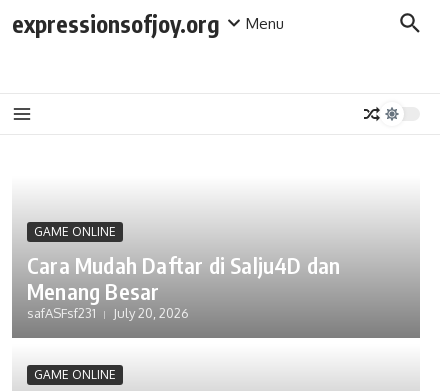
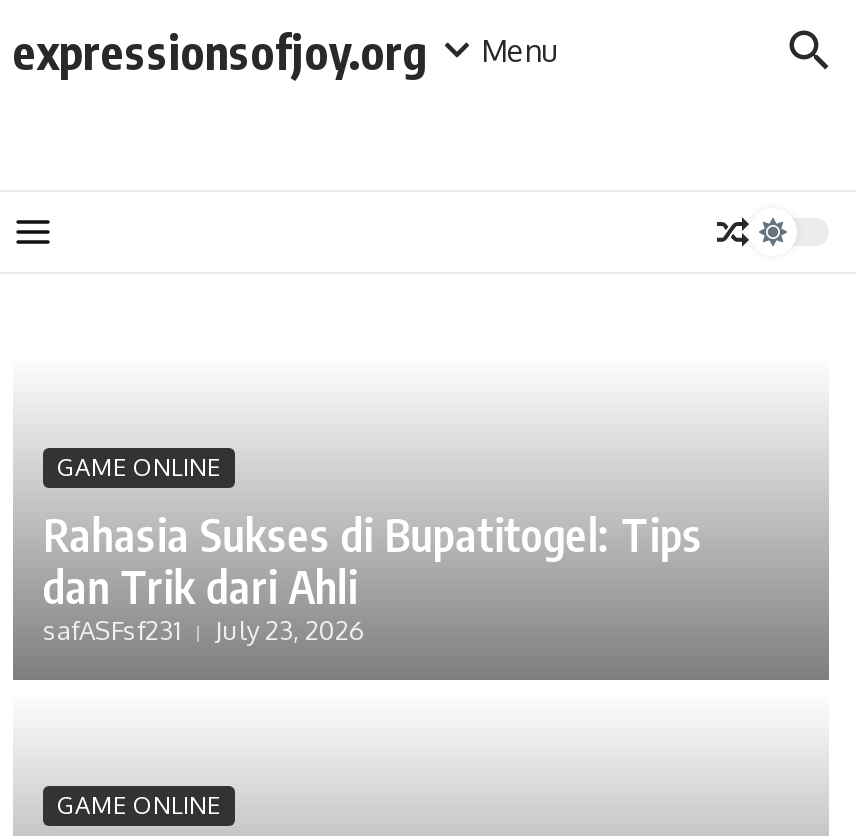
[27,251,340,305] Cara Mudah Daftar di Salju4D dan | Menang Besar -> [43,507,703,615] Rahasia Sukses di Bupatitogel: Tips | dan Trik dari Ahli
[27,305,189,321] safASFsf231 July 20, 2026 -> [43,615,365,647] safASFsf231 July 23, 2026

